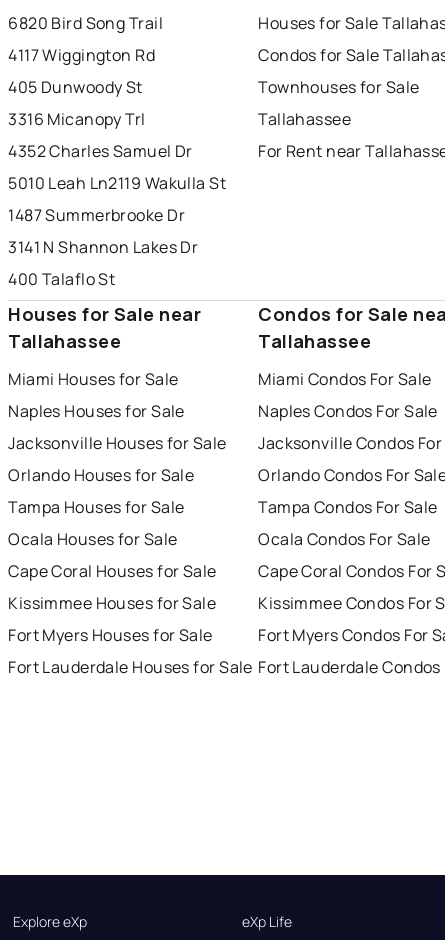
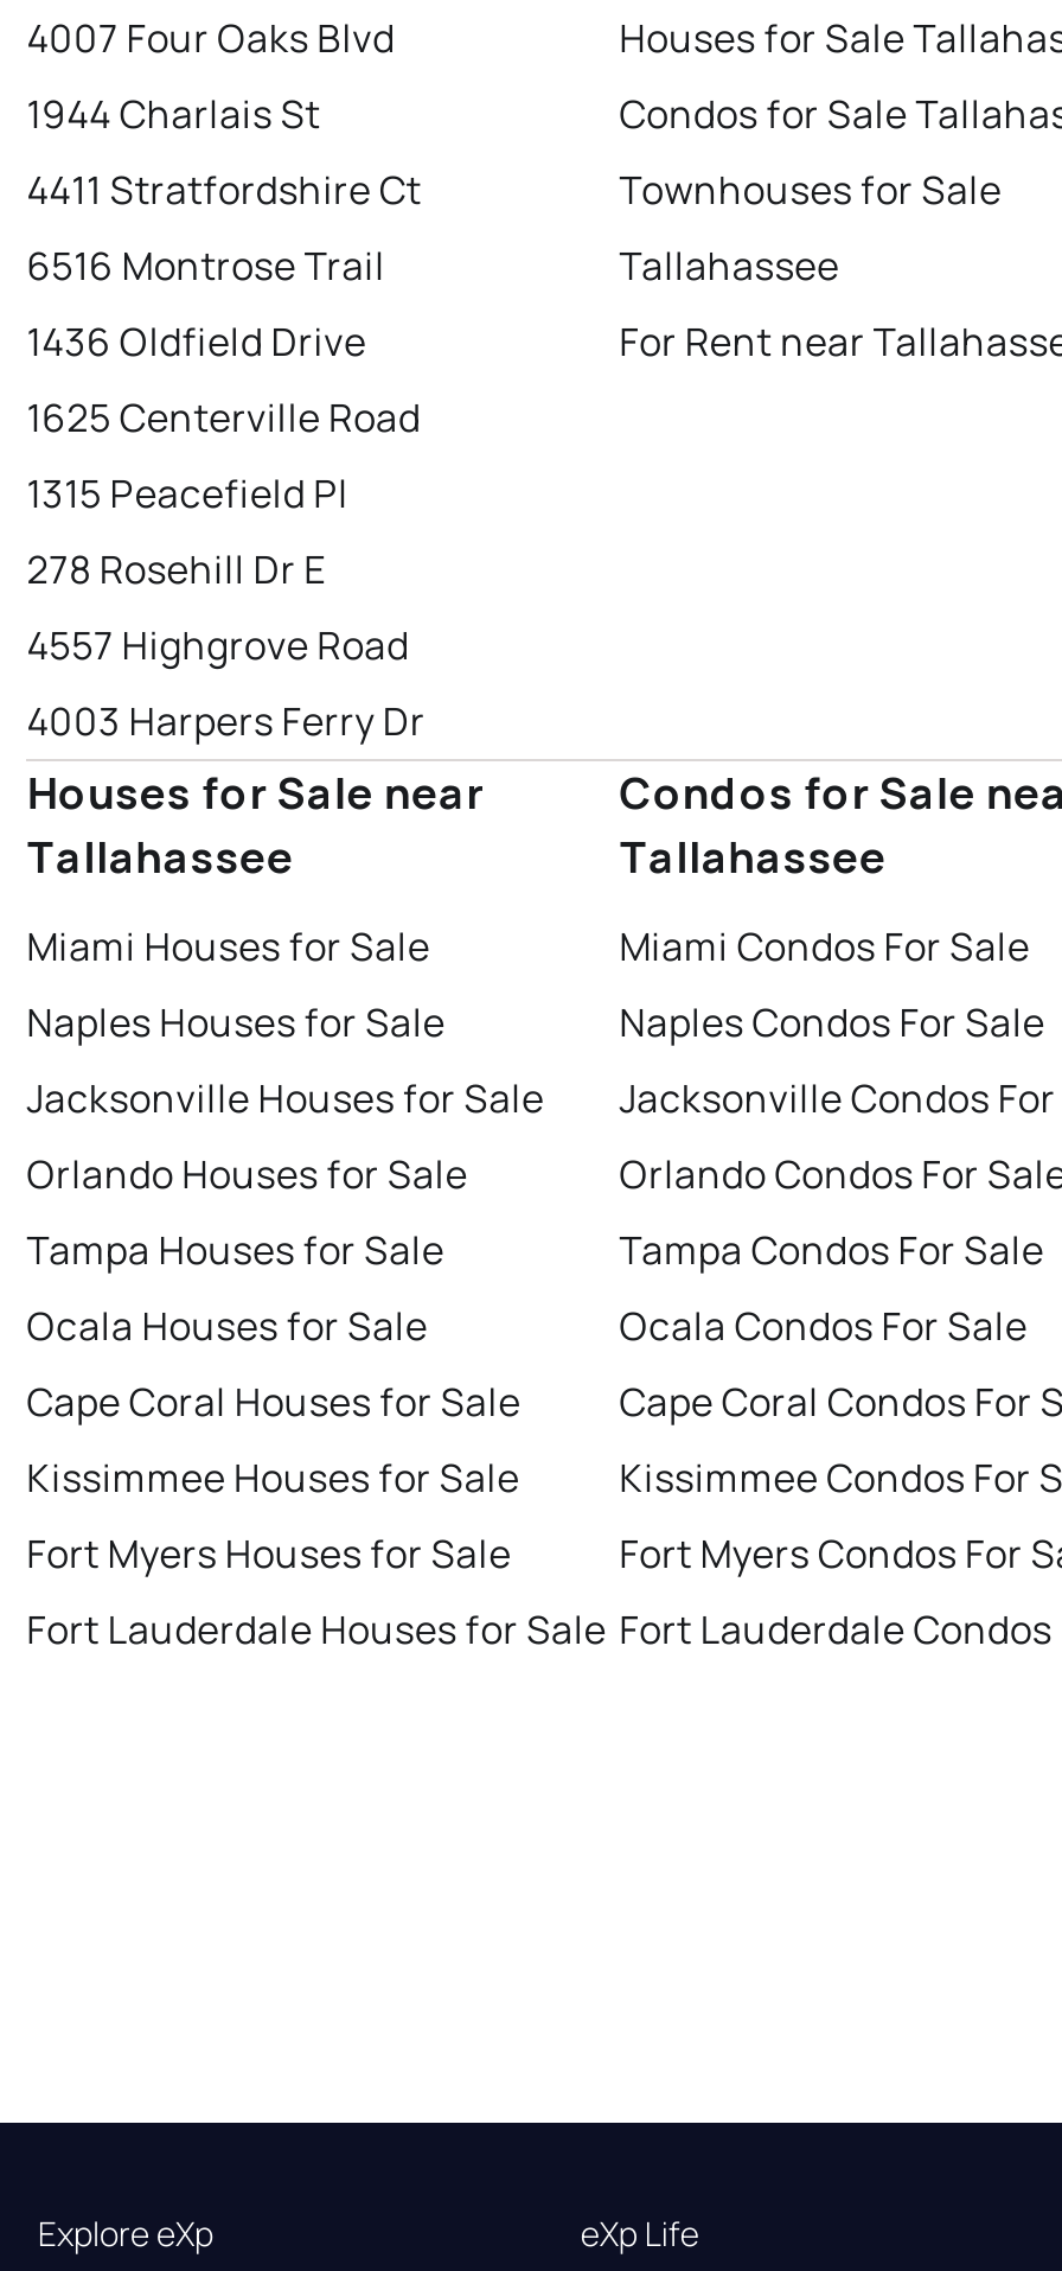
[8,12,226,290] 6820 Bird Song Trail | 4117 Wiggington Rd | 405 Dunwoody St | 3316 Micanopy Trl | 4352 Charles Samuel Dr | 5010 Leah Ln2119 Wakulla St | 1487 Summerbrooke Dr | 3141 N Shannon Lakes Dr | 400 Talaflo St -> [27,11,425,746] 4007 Four Oaks Blvd | 1944 Charlais St | 4411 Stratfordshire Ct | 6516 Montrose Trail | 1436 Oldfield Drive | 1625 Centerville Road | 1315 Peacefield Pl | 278 Rosehill Dr E | 4557 Highgrove Road | 4003 Harpers Ferry Dr

